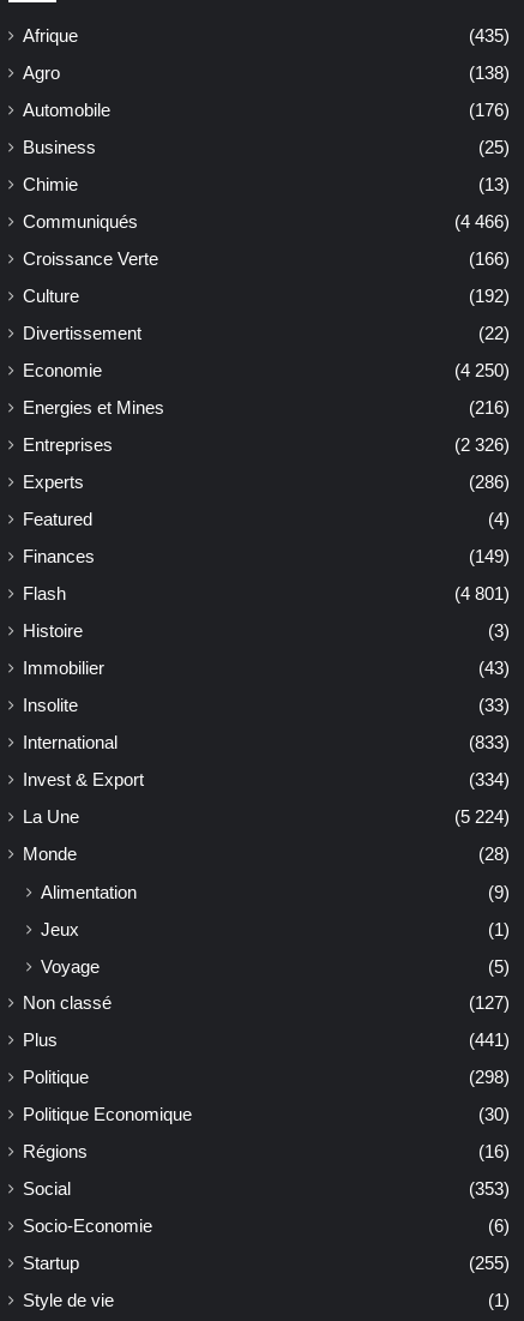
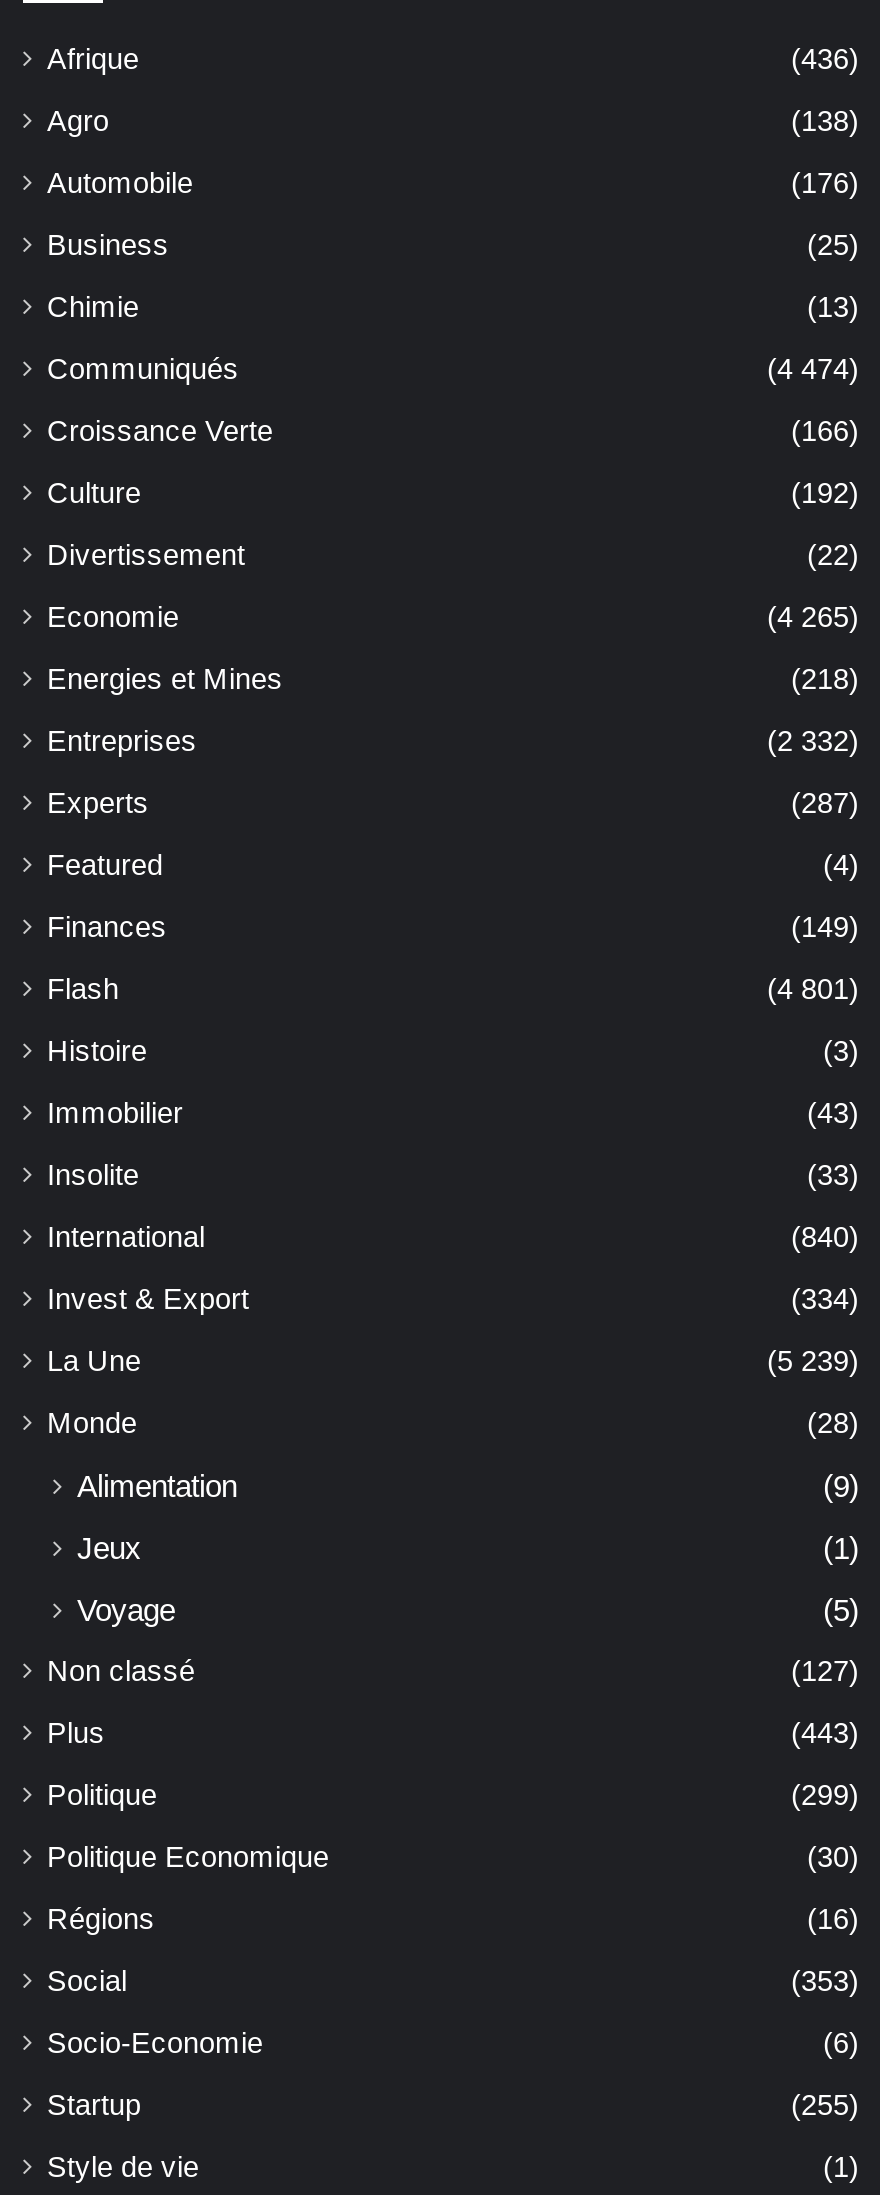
[469,26,510,45] (435) -> [791,43,859,75] (436)
[454,212,510,231] (4 466) -> [767,353,859,385] (4 474)
[454,361,510,380] (4 250) -> [767,601,859,633] (4 265)
[469,398,510,417] (216) -> [791,663,859,695] (218)
[454,435,510,454] (2 326) -> [767,725,859,757] (2 332)
[469,472,510,492] (286) -> [791,787,859,819] (287)
[469,733,510,752] (833) -> [791,1221,859,1253] (840)
[454,807,510,826] (5 224) -> [767,1345,859,1377] (5 239)
[469,1030,510,1050] (441) -> [791,1717,859,1749] (443)
[469,1068,510,1087] (298) -> [791,1779,859,1811] (299)

